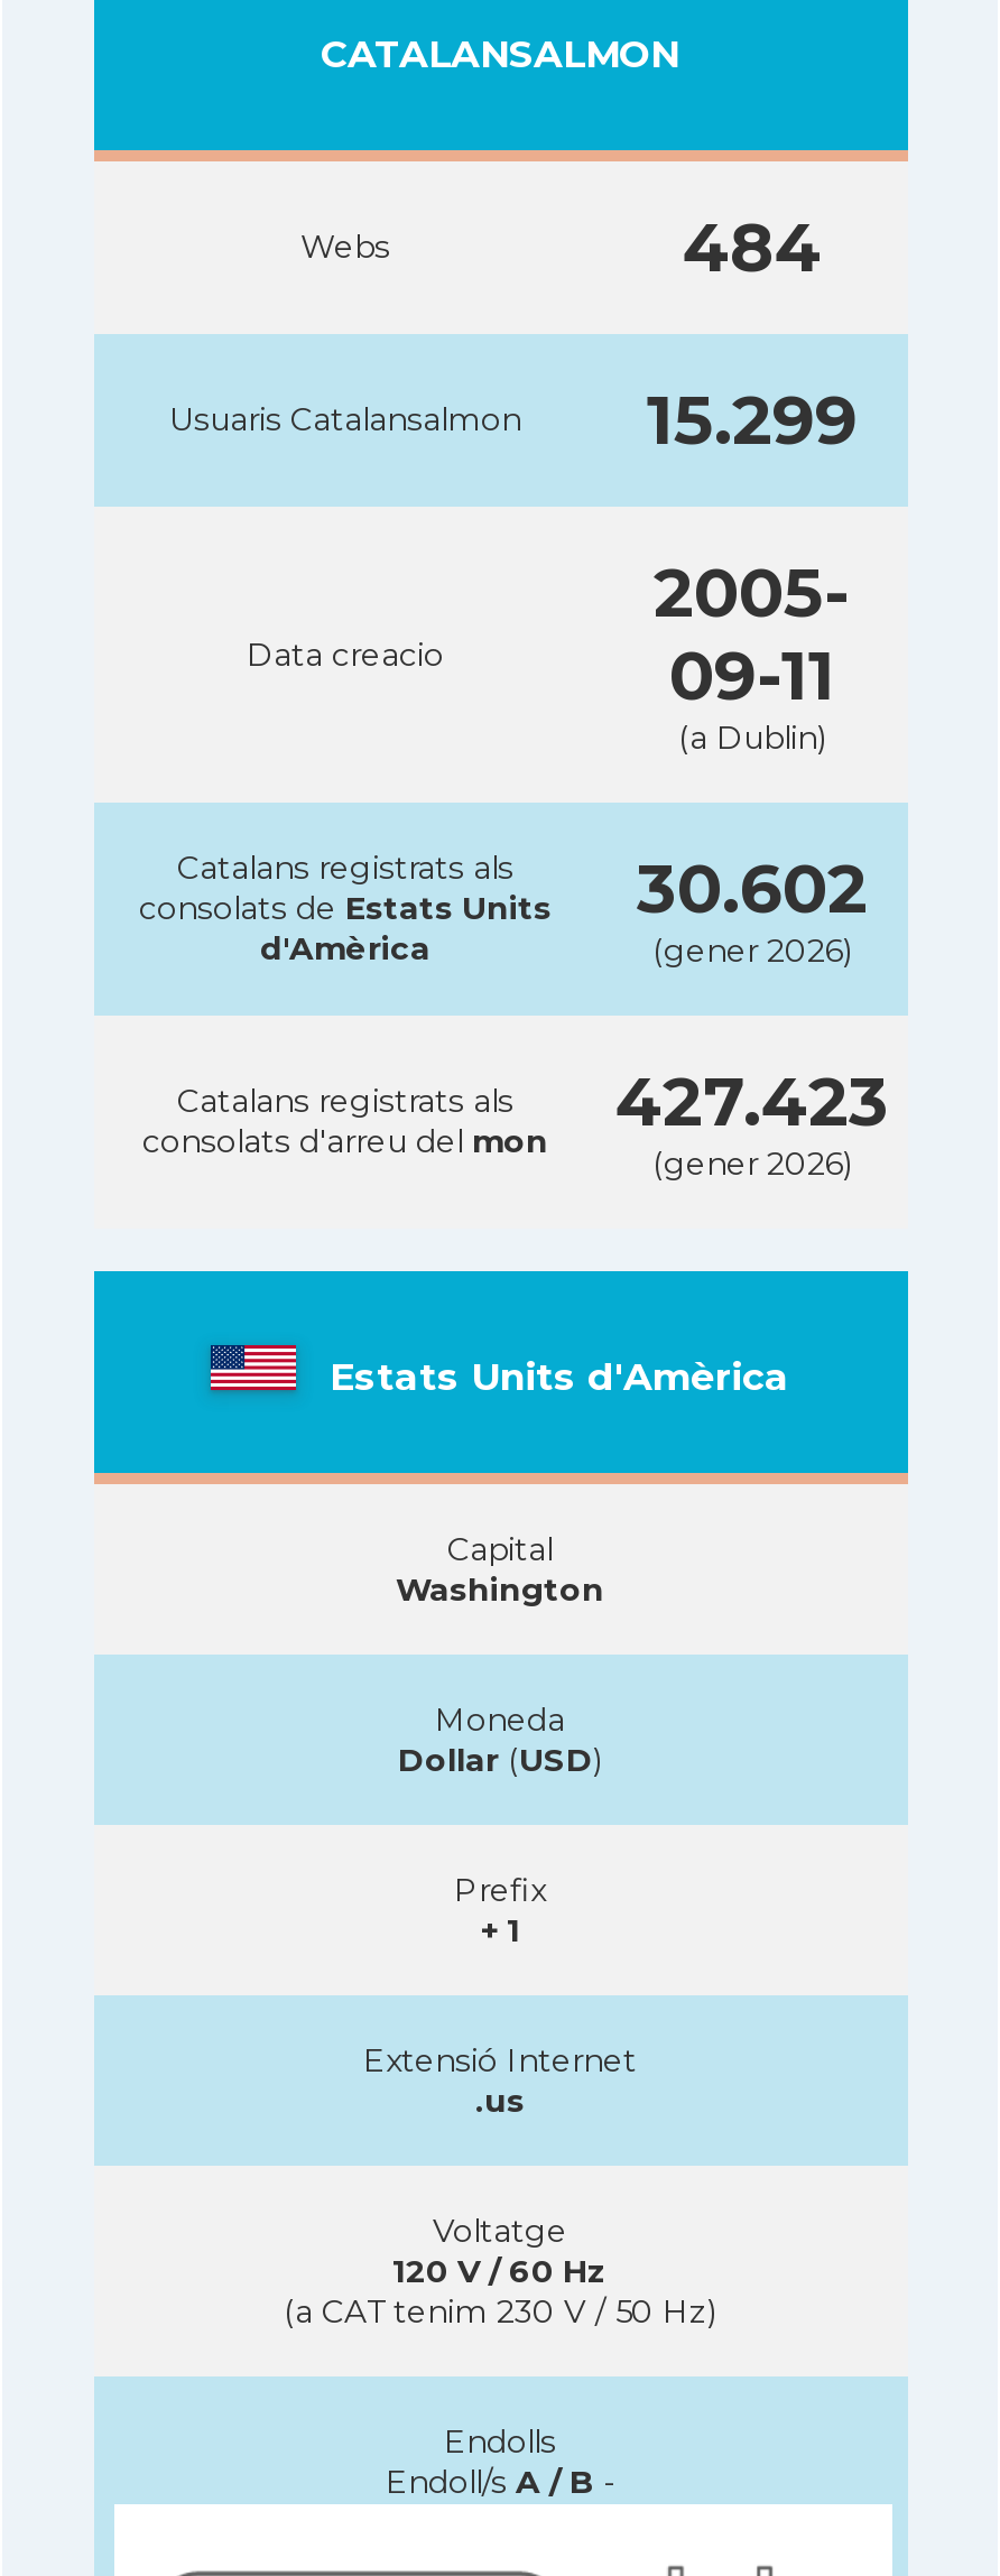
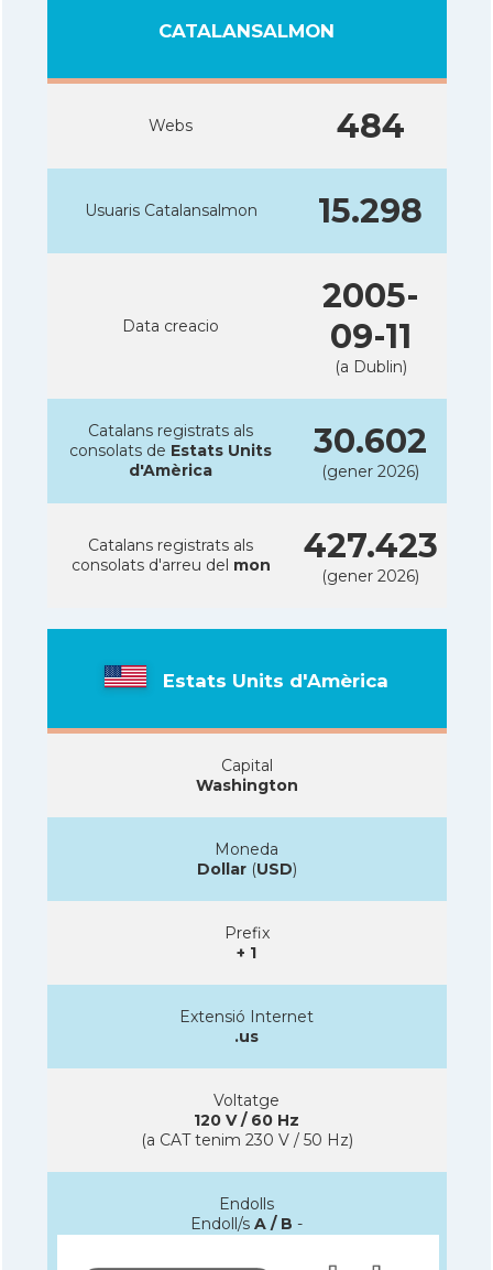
[647,378,858,461] 15.299 -> [318,190,423,231] 15.298

